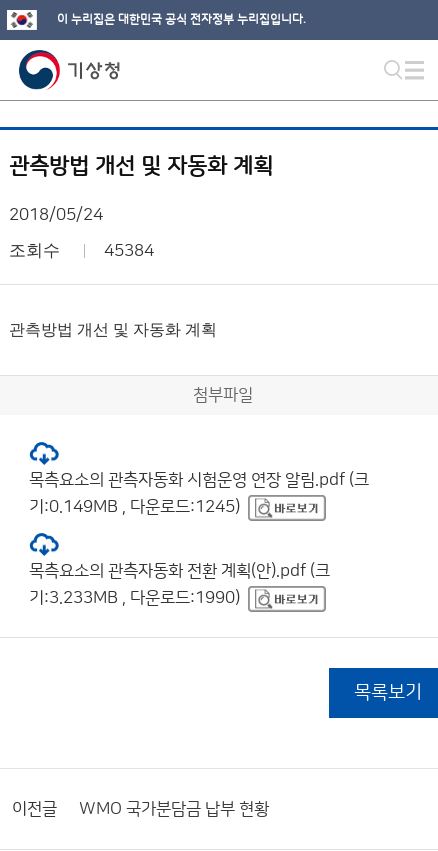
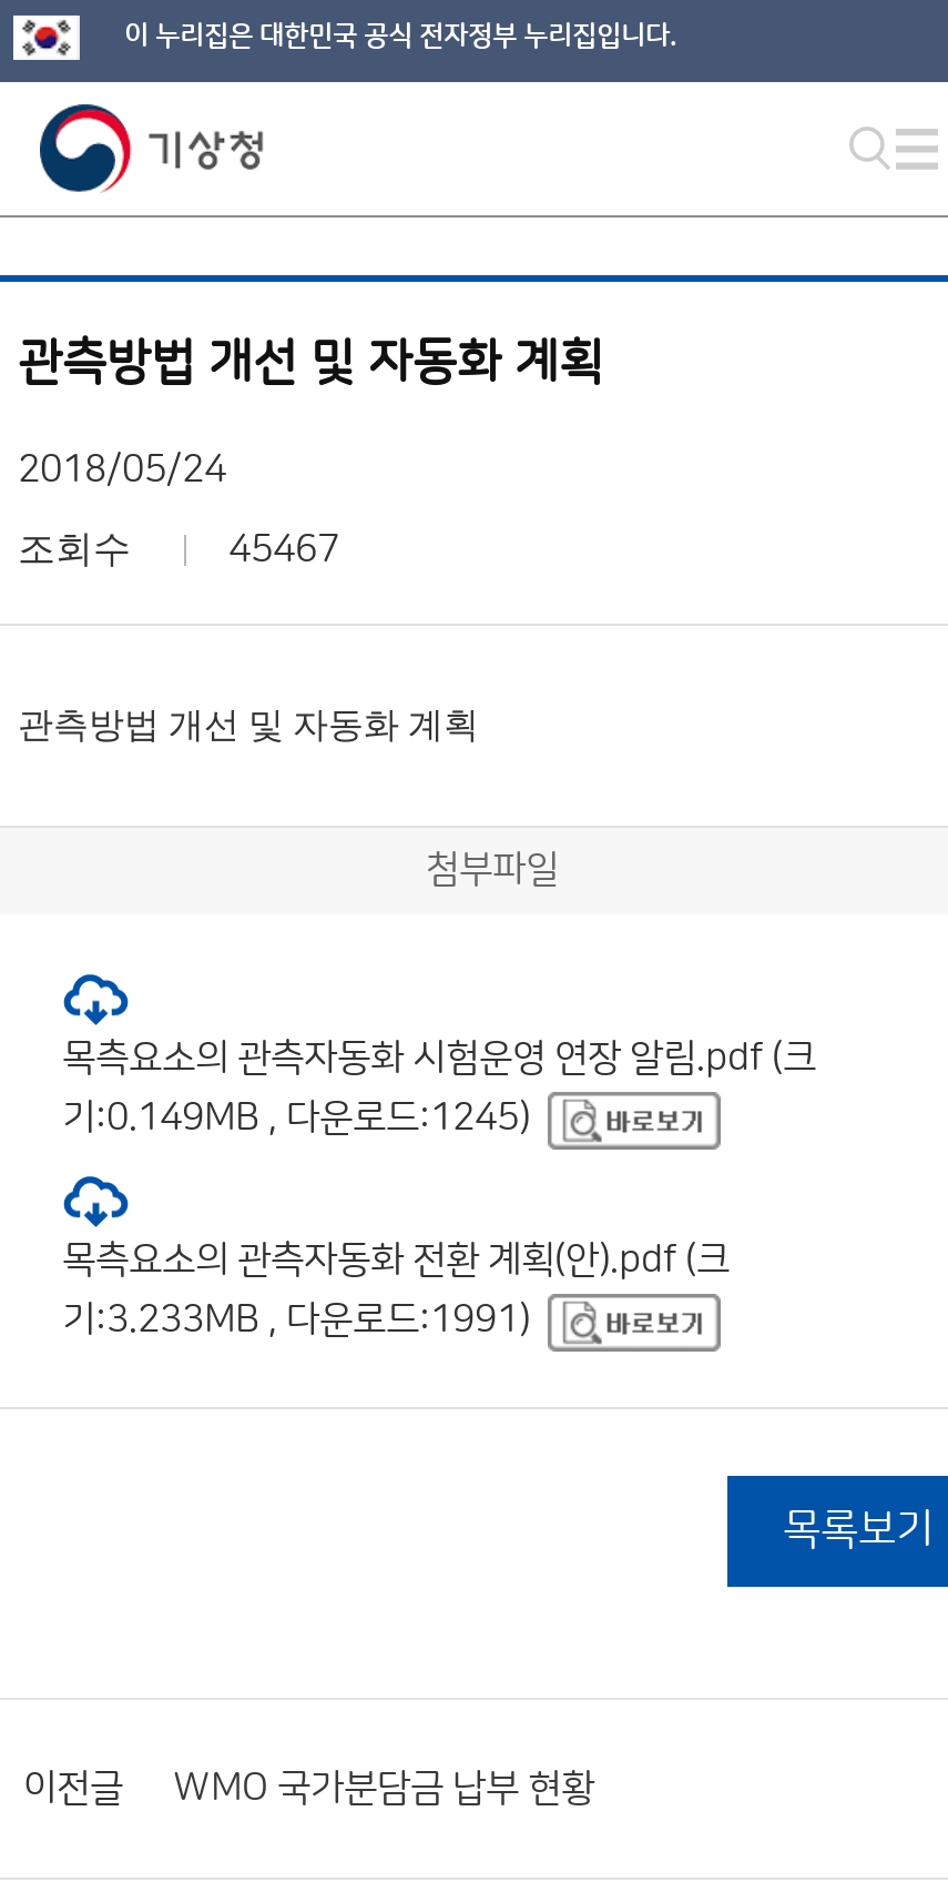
[100,242,154,260] 45384 -> [220,530,339,570] 45467
[29,589,240,607] 기:3.233MB , 다운로드:1990) -> [62,1301,530,1340] 기:3.233MB , 다운로드:1991)

